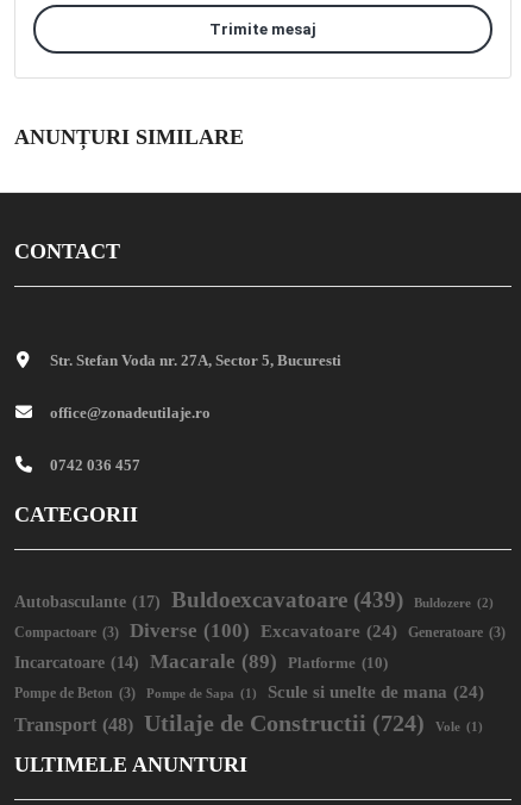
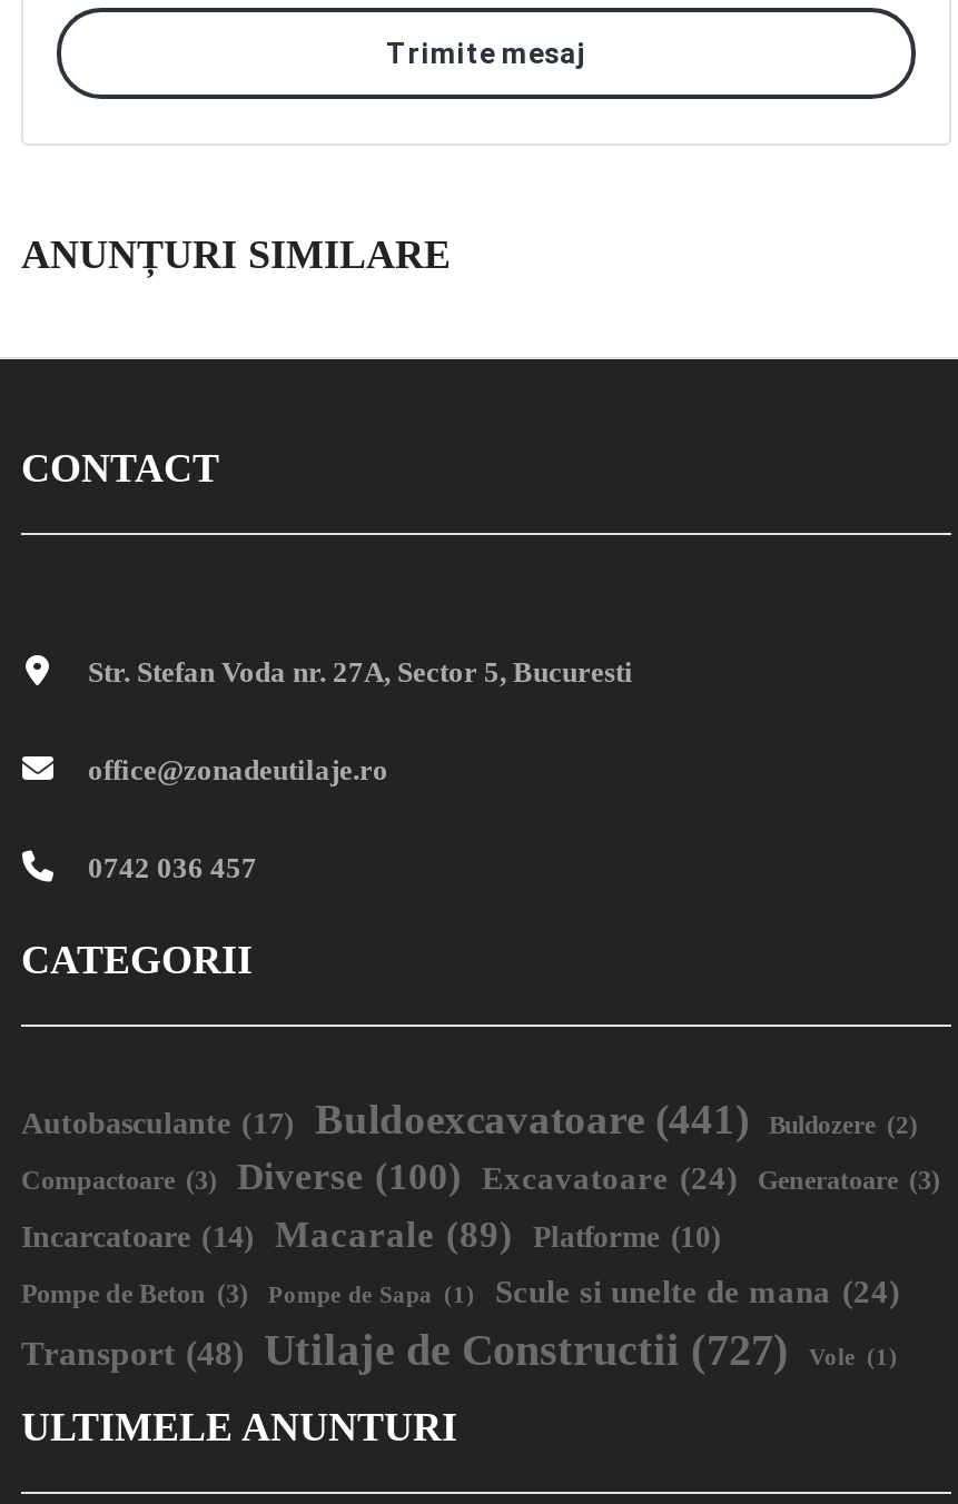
[14,587,403,612] Autobasculante (17) Buldoexcavatoare (439) -> [21,1096,749,1143] Autobasculante (17) Buldoexcavatoare (441)
[14,710,425,736] Transport (48) Utilaje de Constructii (724) -> [21,1325,789,1374] Transport (48) Utilaje de Constructii (727)

